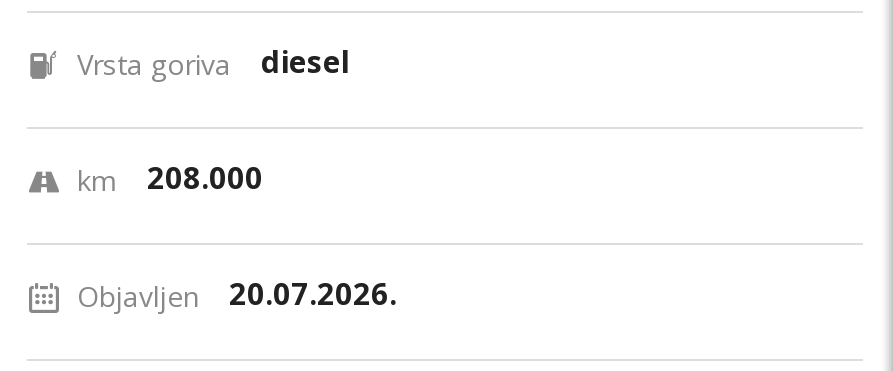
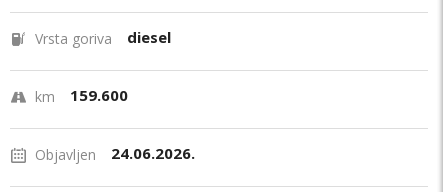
[77,157,263,199] km 208.000 -> [35,85,128,106] km 159.600
[77,273,397,315] Objavljen 20.07.2026. -> [35,143,195,164] Objavljen 24.06.2026.

